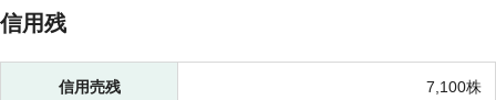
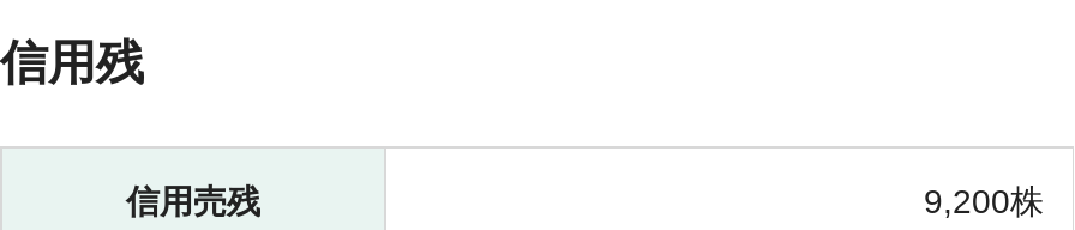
[426,78,482,96] 7,100株 -> [924,183,1044,221] 9,200株

